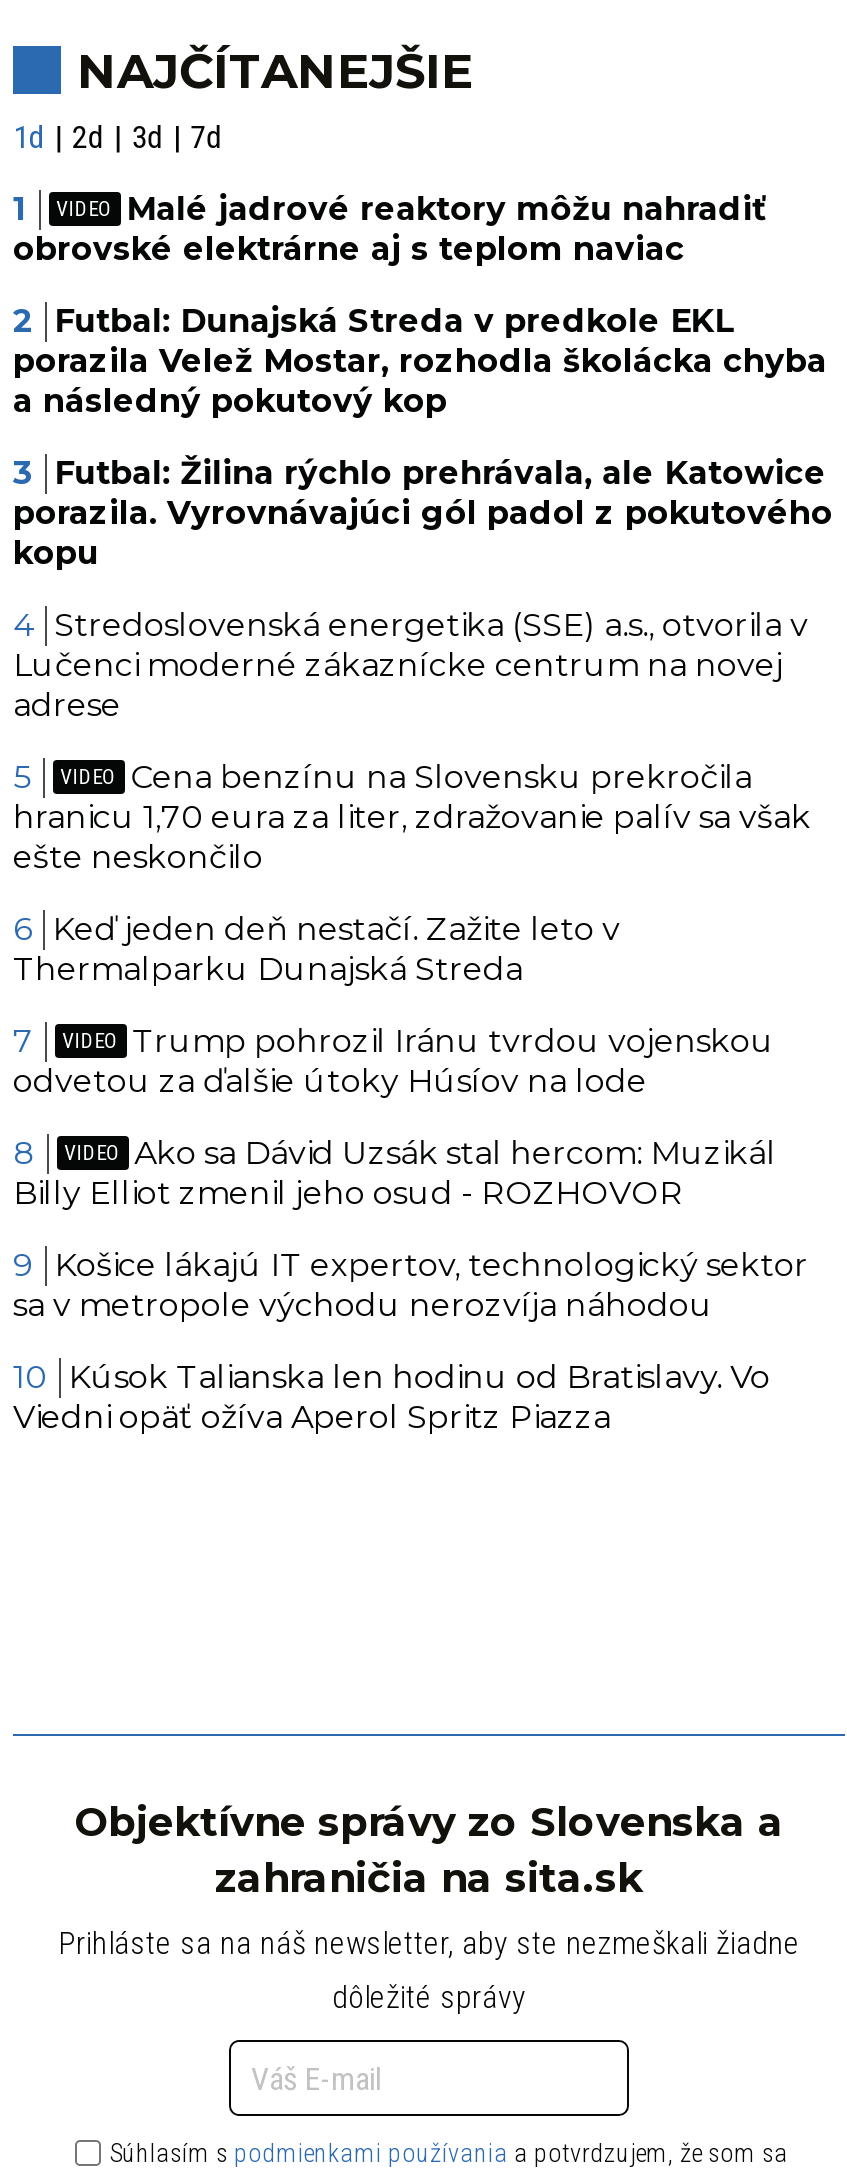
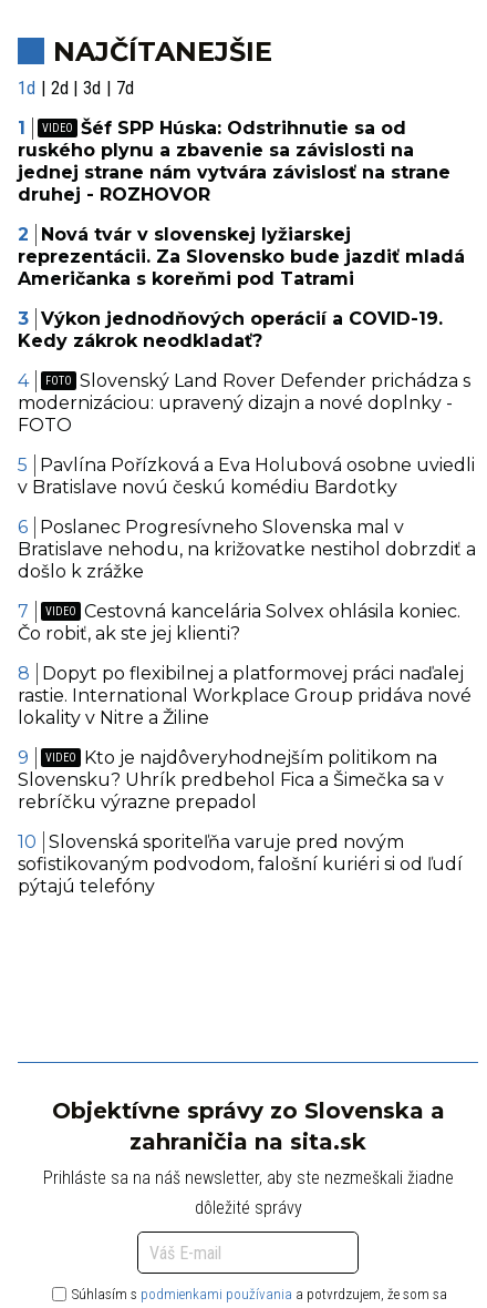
[13,191,766,269] Malé jadrové reaktory môžu nahradiť | obrovské elektrárne aj s teplom naviac -> [18,118,450,205] Šéf SPP Húska: Odstrihnutie sa od | ruského plynu a zbavenie sa závislosti na | jednej strane nám vytvára závislosť na strane | druhej - ROZHOVOR
[13,303,827,421] Futbal: Dunajská Streda v predkole EKL | porazila Velež Mostar, rozhodla školácka chyba | a následný pokutový kop -> [18,224,465,290] Nová tvár v slovenskej lyžiarskej | reprezentácii. Za Slovensko bude jazdiť mladá | Američanka s koreňmi pod Tatrami
[13,455,833,573] Futbal: Žilina rýchlo prehrávala, ale Katowice | porazila. Vyrovnávajúci gól padol z pokutového | kopu -> [18,308,442,352] Výkon jednodňových operácií a COVID-19. | Kedy zákrok neodkladať?
[13,607,808,725] Stredoslovenská energetika (SSE) a.s., otvorila v | Lučenci moderné zákaznícke centrum na novej | adrese -> [18,371,470,436] Slovenský Land Rover Defender prichádza s | modernizáciou: upravený dizajn a nové doplnky - | FOTO
[13,759,811,877] Cena benzínu na Slovensku prekročila | hranicu 1,70 eura za liter, zdražovanie palív sa však | ešte neskončilo -> [18,455,474,498] Pavlína Pořízková a Eva Holubová osobne uviedli | v Bratislave novú českú komédiu Bardotky
[13,911,620,989] Keď jeden deň nestačí. Zažite leto v | Thermalparku Dunajská Streda -> [18,517,476,582] Poslanec Progresívneho Slovenska mal v | Bratislave nehodu, na križovatke nestihol dobrzdiť a | došlo k zrážke
[13,1023,774,1101] Trump pohrozil Iránu tvrdou vojenskou | odvetou za ďalšie útoky Húsíov na lode -> [18,601,460,644] Cestovná kancelária Solvex ohlásila koniec. | Čo robiť, ak ste jej klienti?
[13,1135,776,1213] Ako sa Dávid Uzsák stal hercom: Muzikál | Billy Elliot zmenil jeho osud - ROZHOVOR -> [18,663,472,729] Dopyt po flexibilnej a platformovej práci naďalej | rastie. International Workplace Group pridáva nové | lokality v Nitre a Žiline
[13,1247,808,1325] Košice lákajú IT expertov, technologický sektor | sa v metropole východu nerozvíja náhodou -> [18,747,444,813] Kto je najdôveryhodnejším politikom na | Slovensku? Uhrík predbehol Fica a Šimečka sa v | rebríčku výrazne prepadol
[13,1359,770,1437] Kúsok Talianska len hodinu od Bratislavy. Vo | Viedni opäť ožíva Aperol Spritz Piazza -> [18,832,463,897] Slovenská sporiteľňa varuje pred novým | sofistikovaným podvodom, falošní kuriéri si od ľudí | pýtajú telefóny

